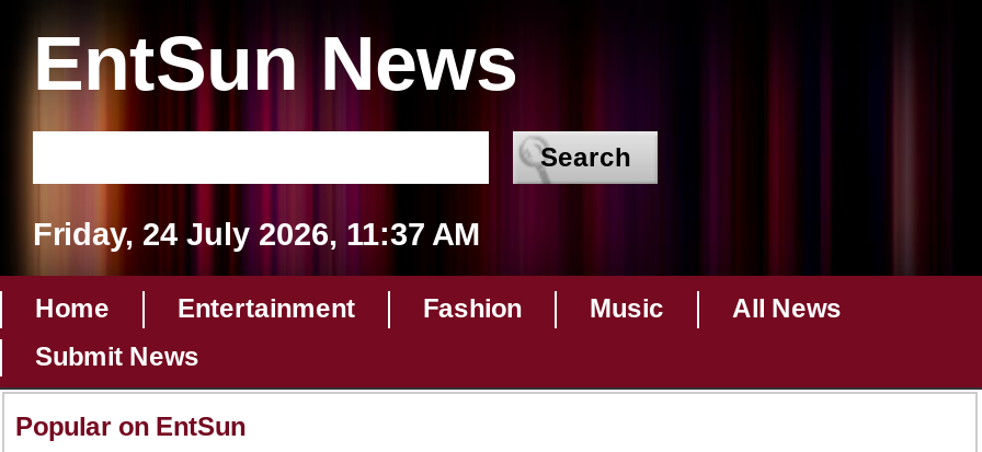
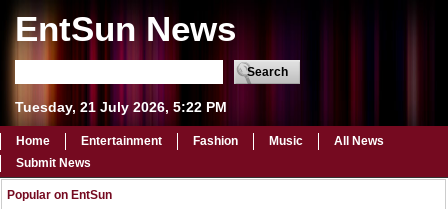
[33,217,480,252] Friday, 24 July 2026, 11:37 AM -> [15,99,227,115] Tuesday, 21 July 2026, 5:22 PM

